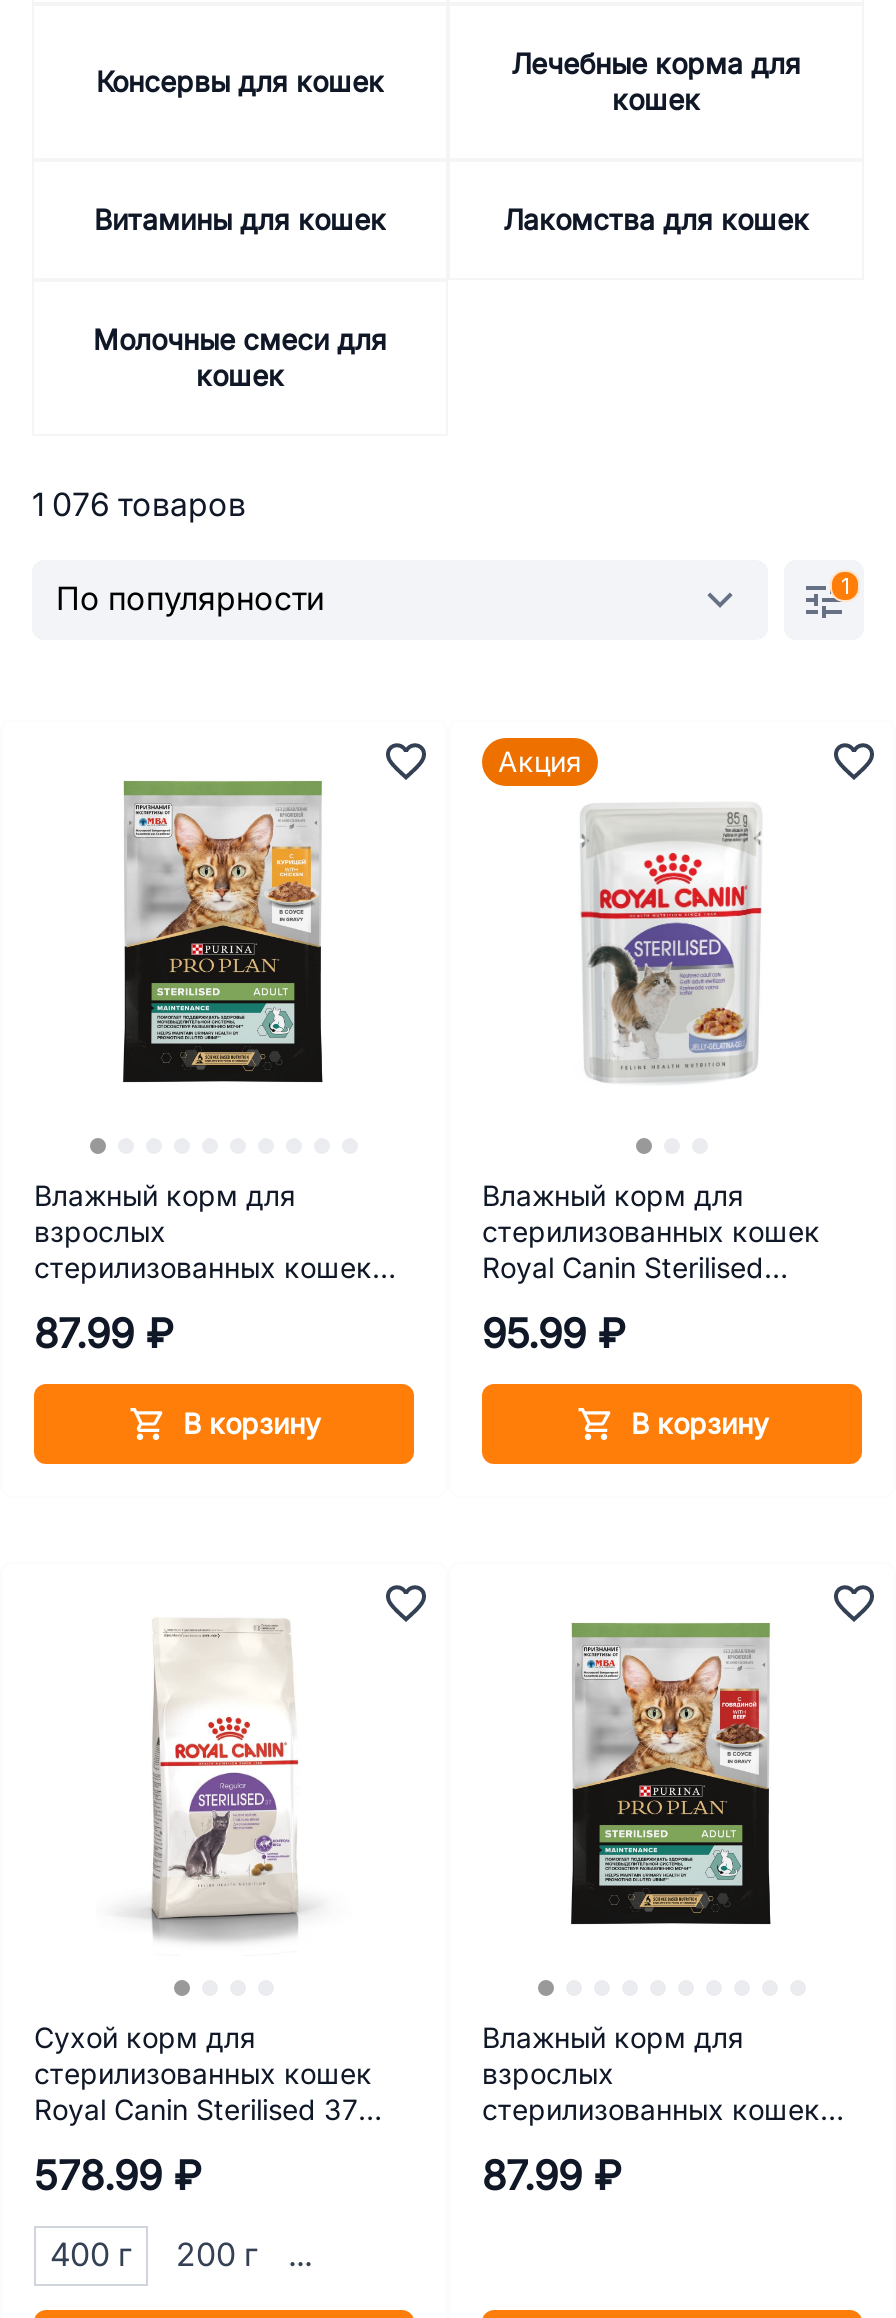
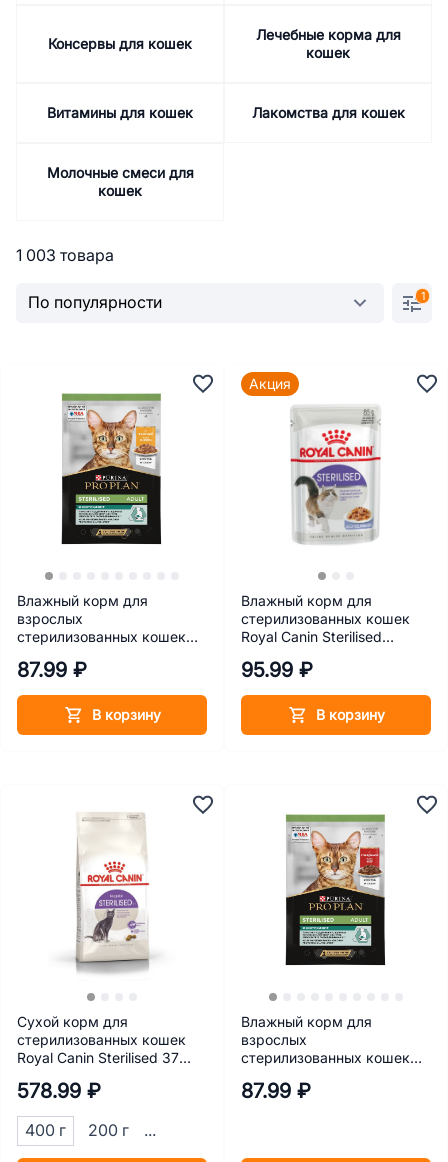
[32,488,246,522] 1 076 товаров -> [16,247,114,264] 1 003 товара

